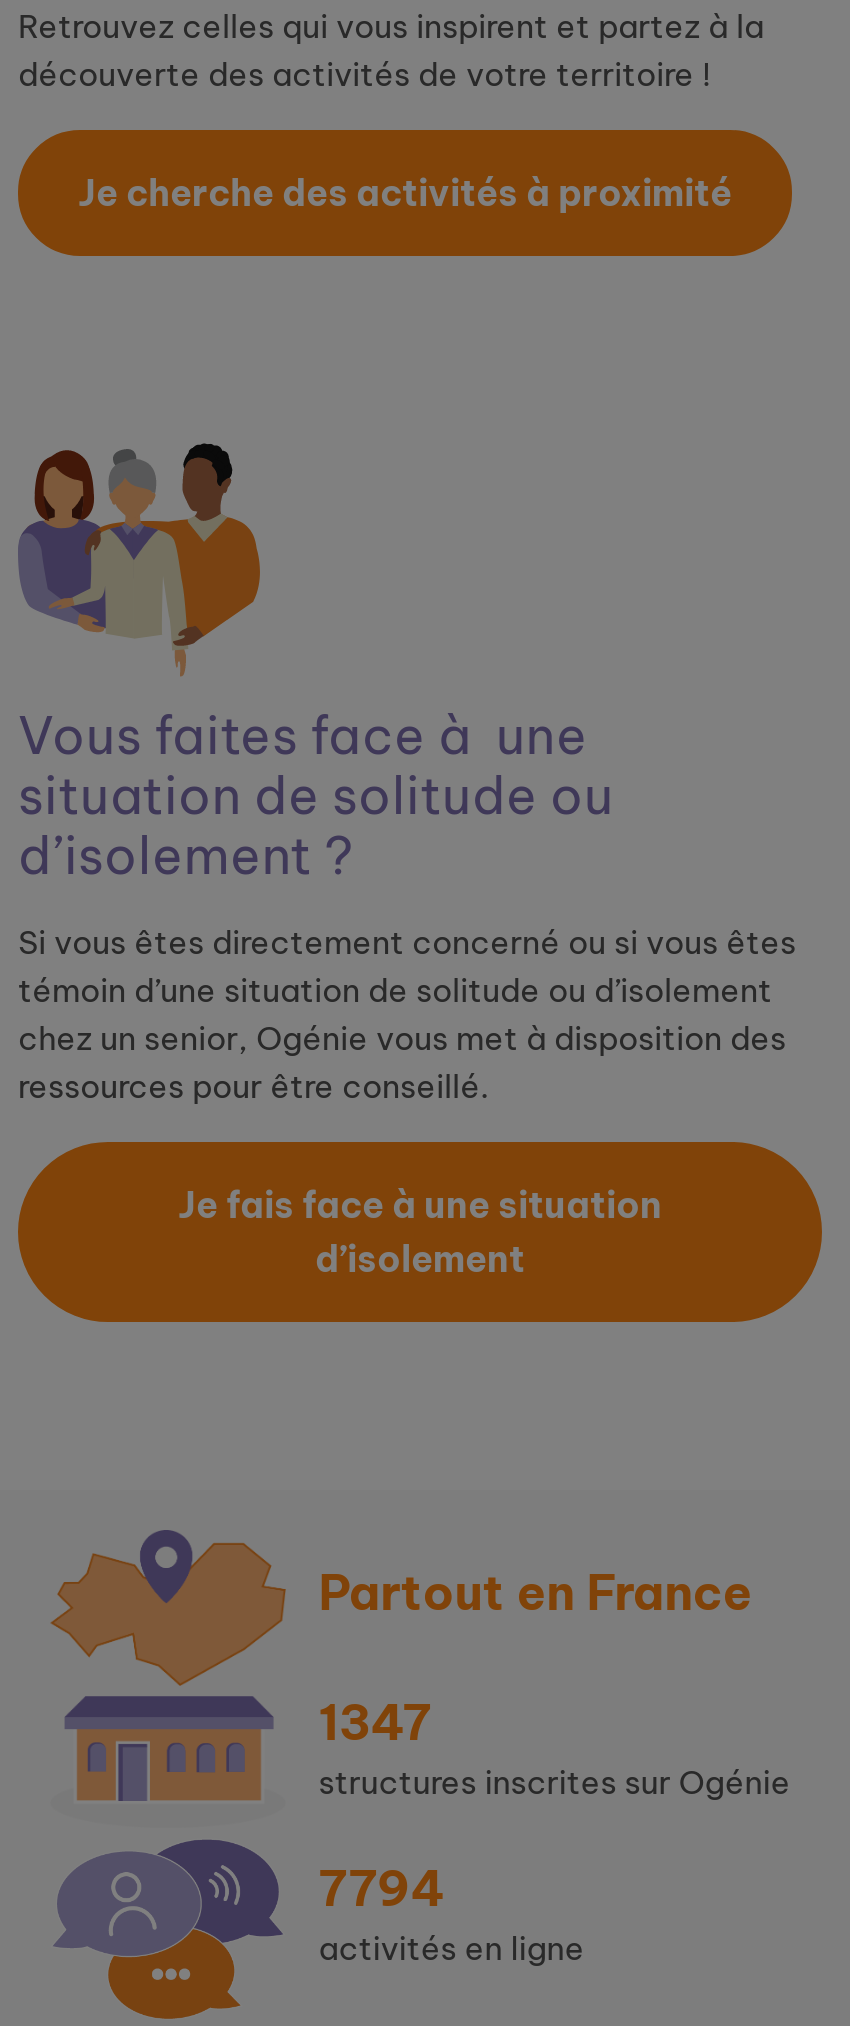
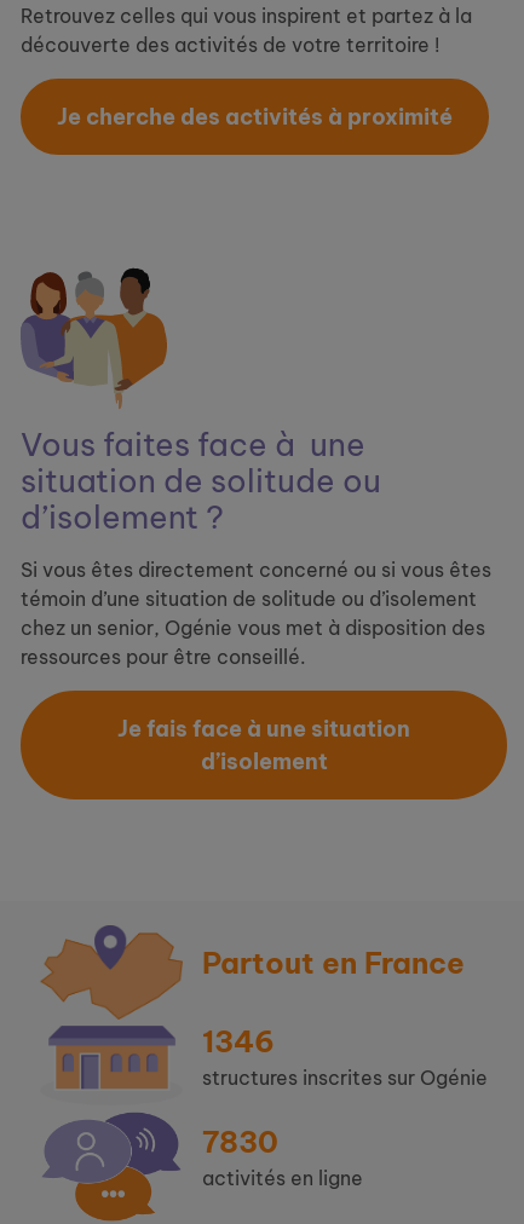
[318,1692,430,1752] 1347 -> [202,1023,275,1059] 1346
[318,1859,444,1919] 7794 -> [202,1124,279,1160] 7830

